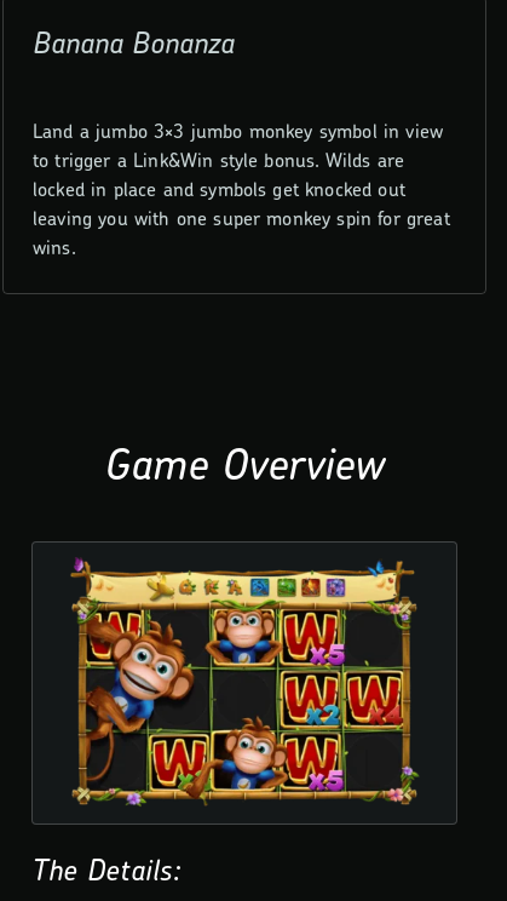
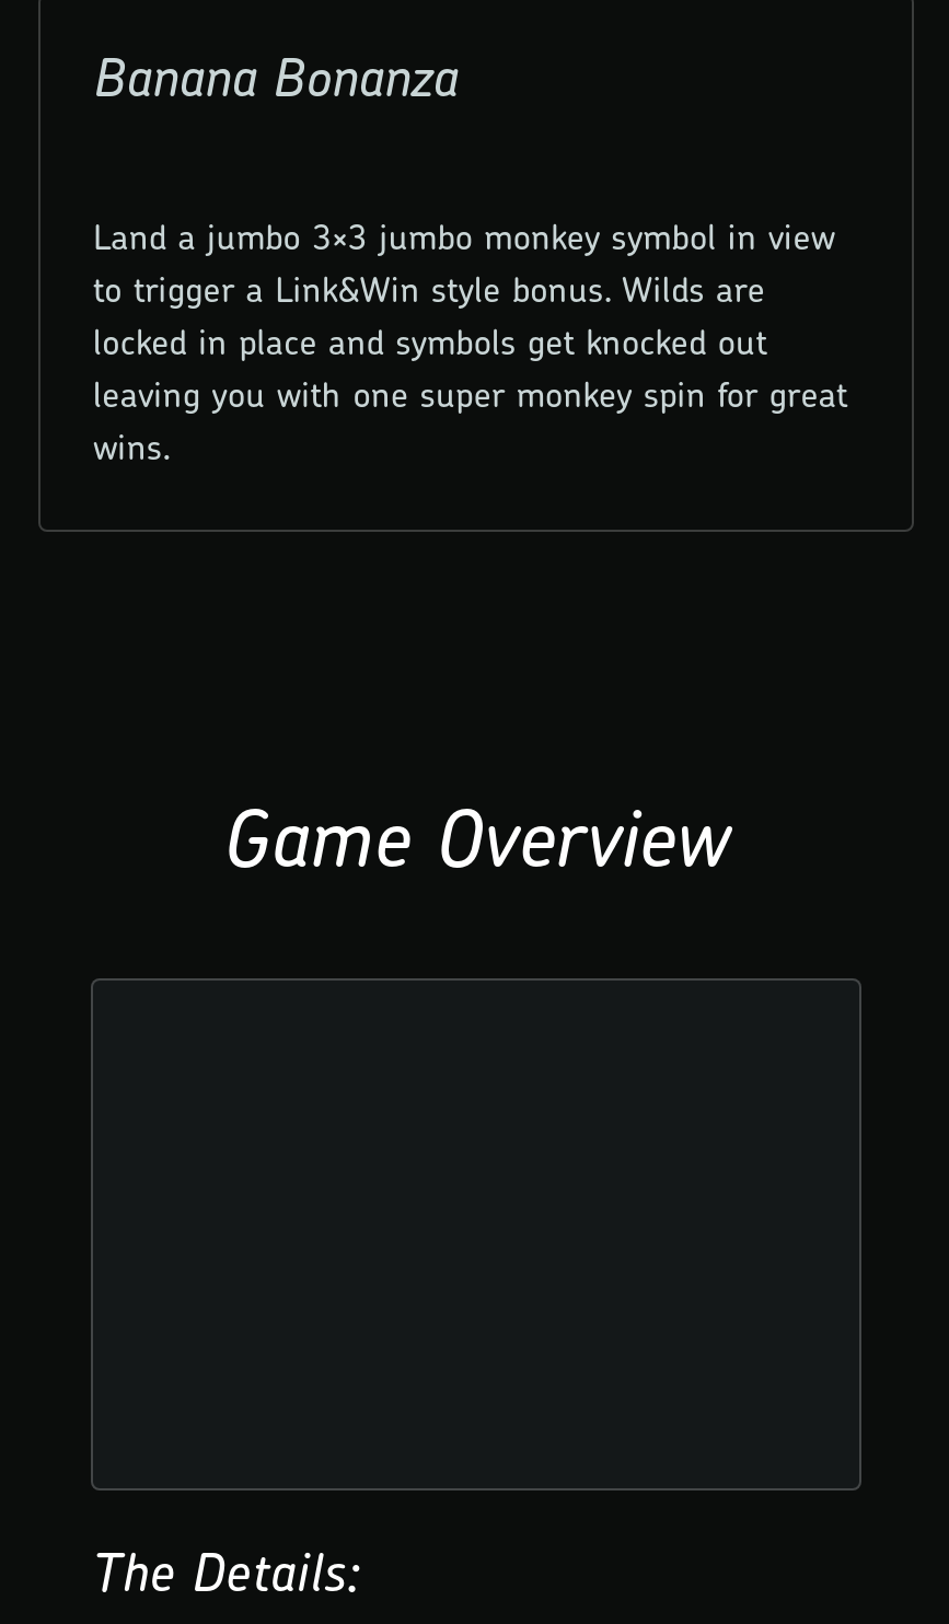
[70,557,419,807] [image] -> none

